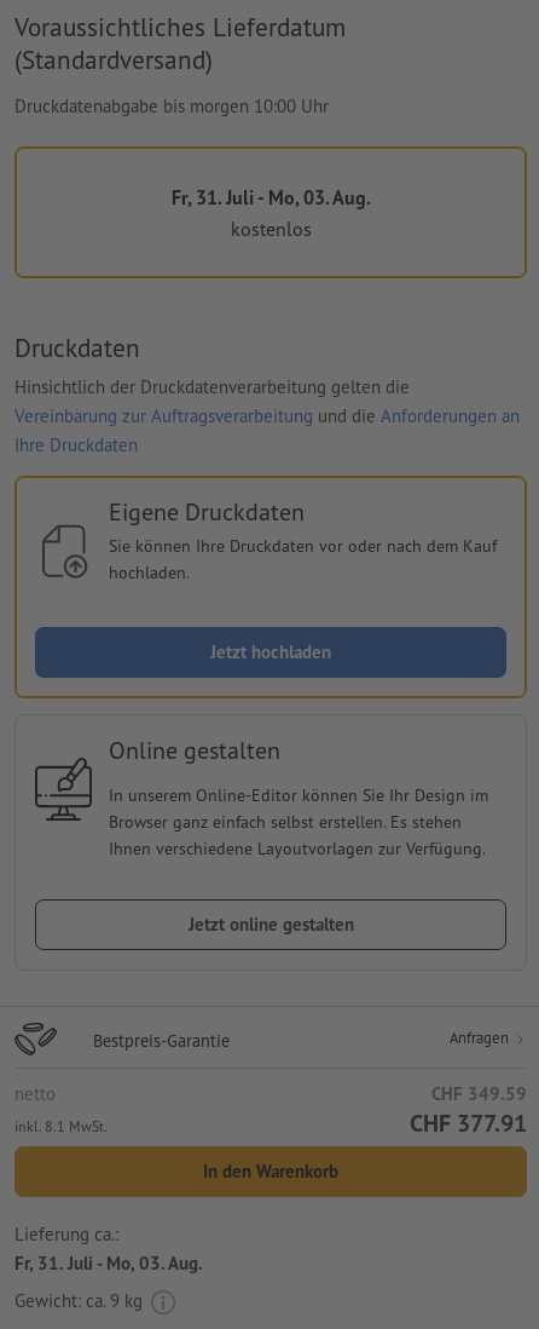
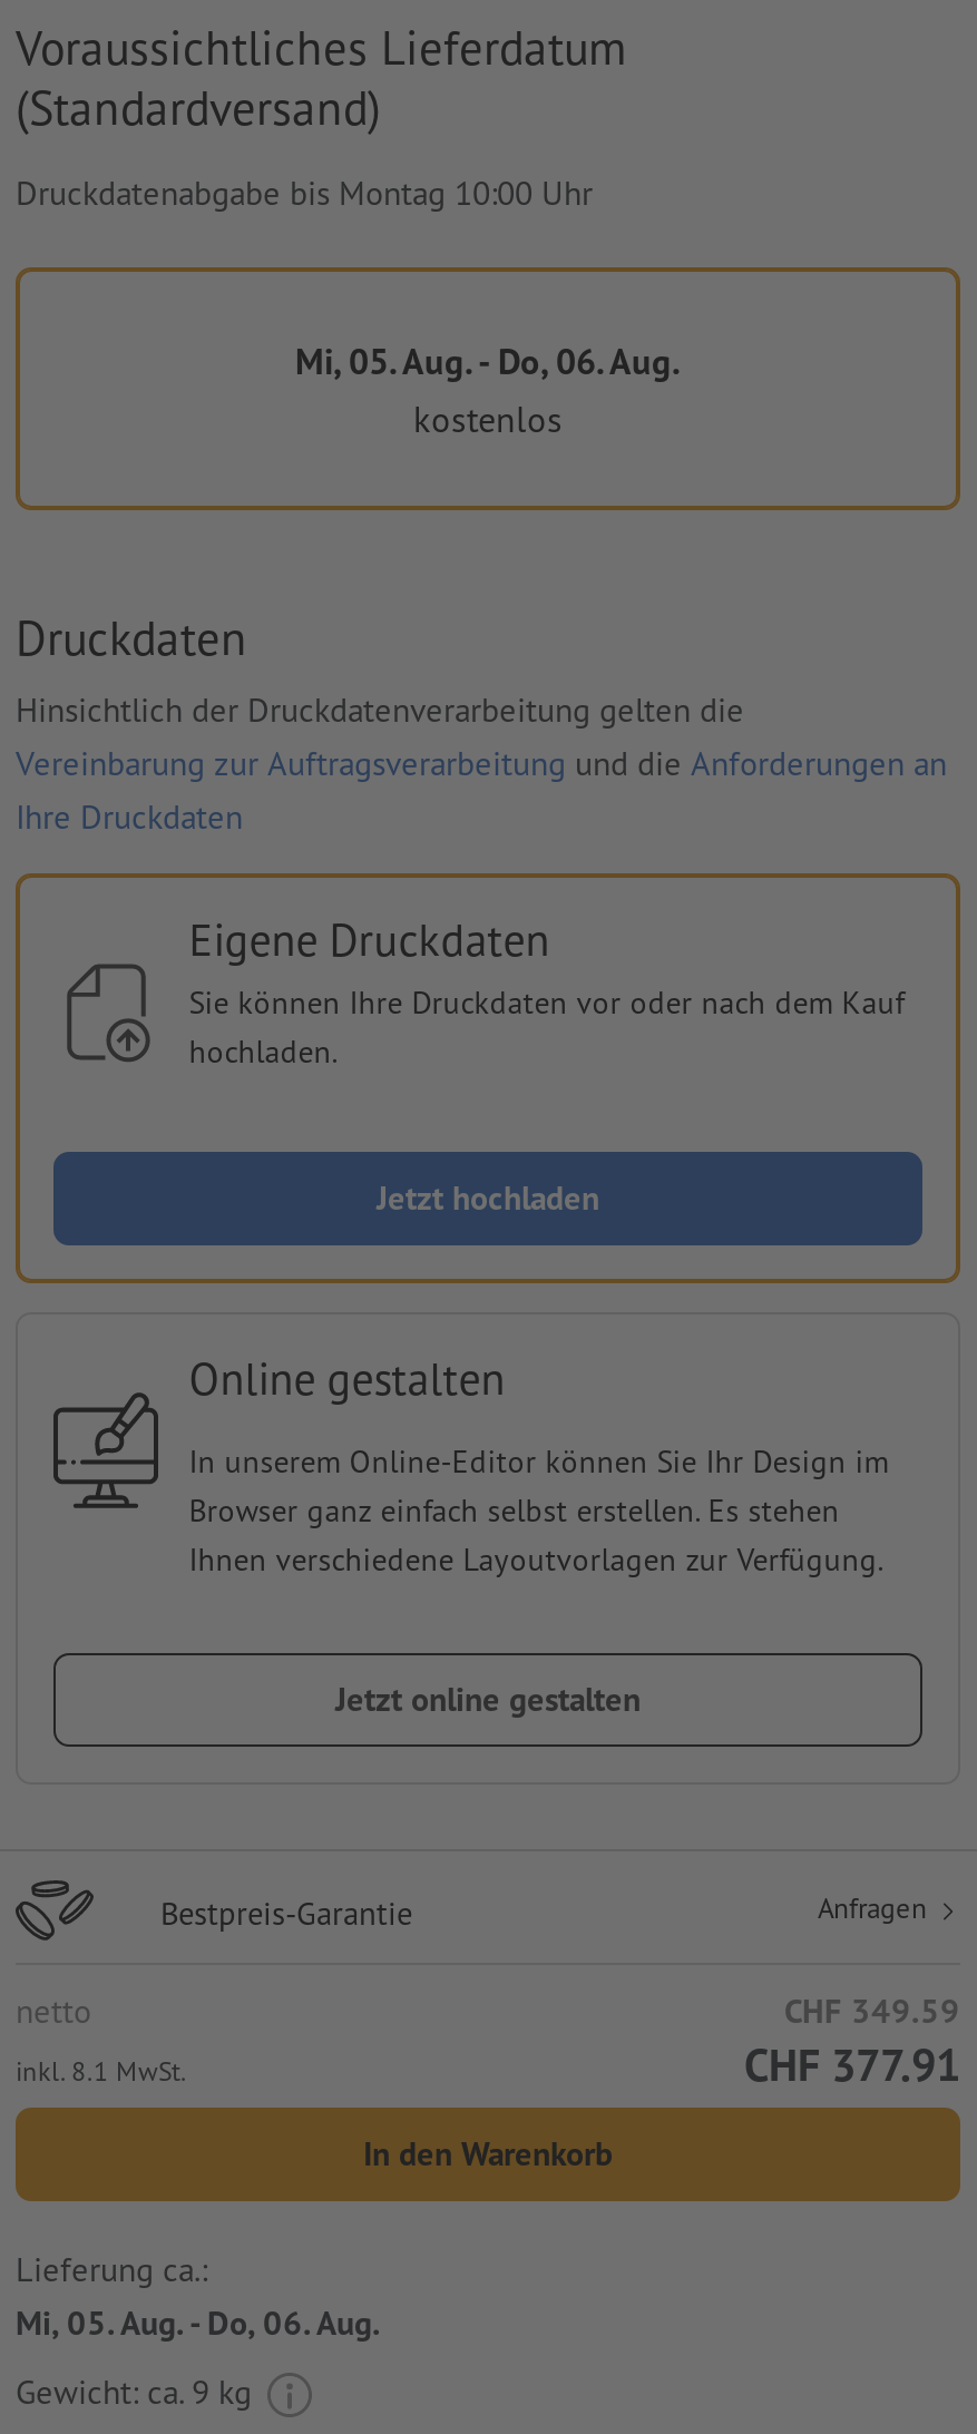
[15,94,329,117] Druckdatenabgabe bis morgen 10:00 Uhr -> [16,171,593,214] Druckdatenabgabe bis Montag 10:00 Uhr
[171,185,370,209] Fr, 31. Juli - Mo, 03. Aug. -> [295,338,681,383] Mi, 05. Aug. - Do, 06. Aug.
[15,1252,203,1275] Fr, 31. Juli - Mo, 03. Aug. -> [16,2302,381,2345] Mi, 05. Aug. - Do, 06. Aug.

